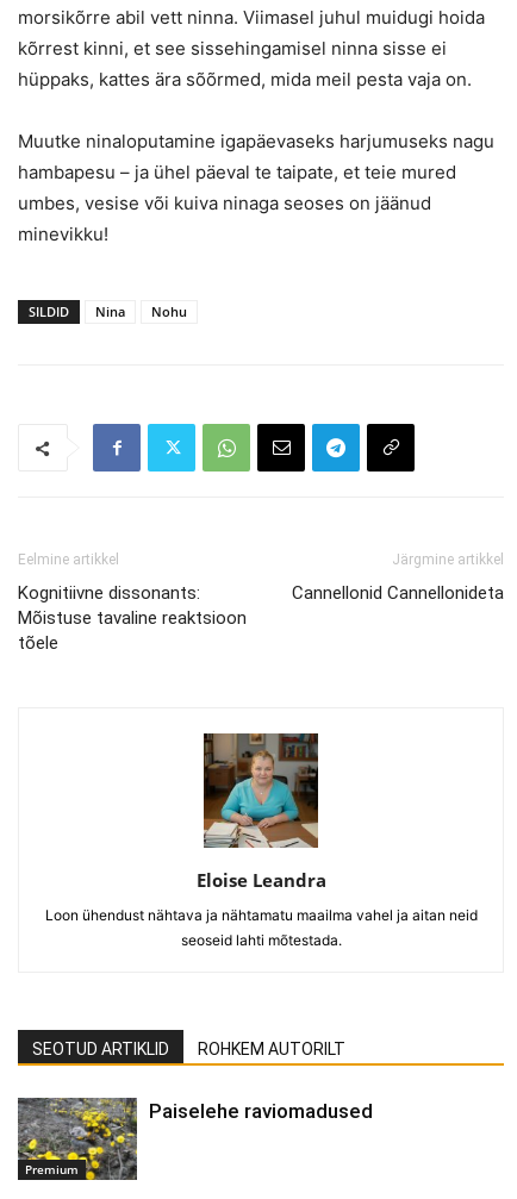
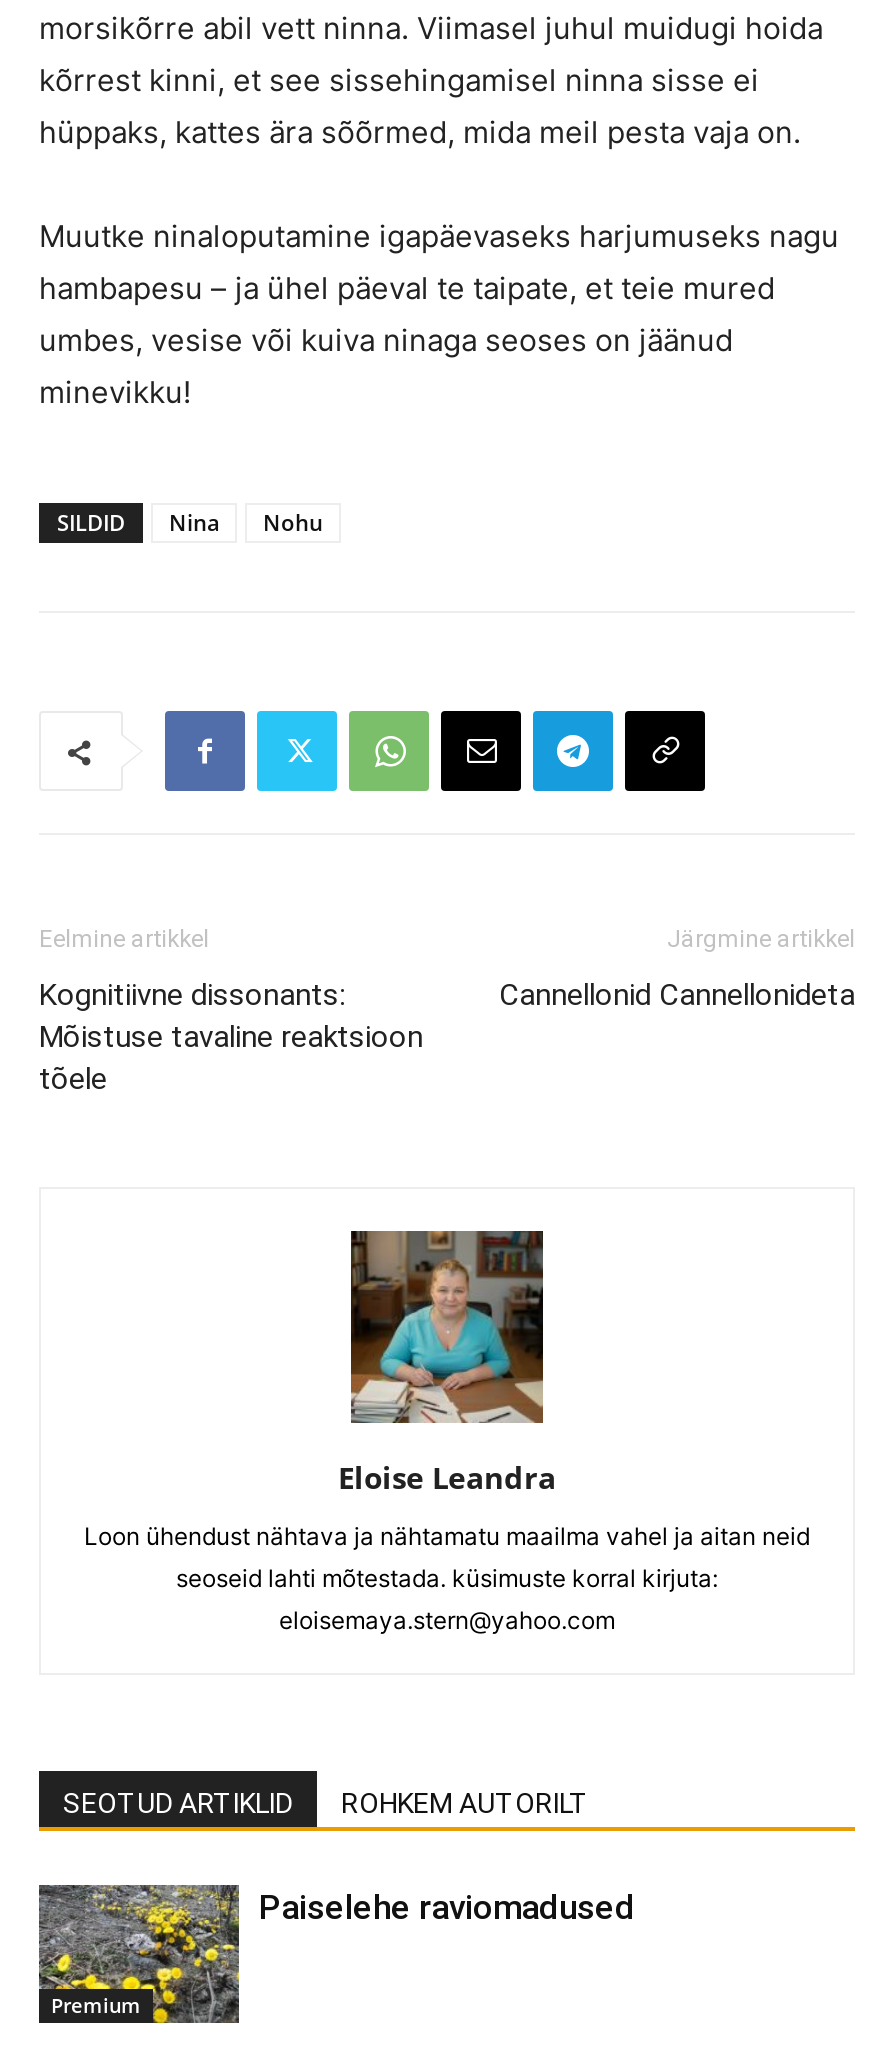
[180,931,341,949] seoseid lahti mõtestada. -> [176,1563,718,1635] seoseid lahti mõtestada. küsimuste korral kirjuta: | eloisemaya.stern@yahoo.com

